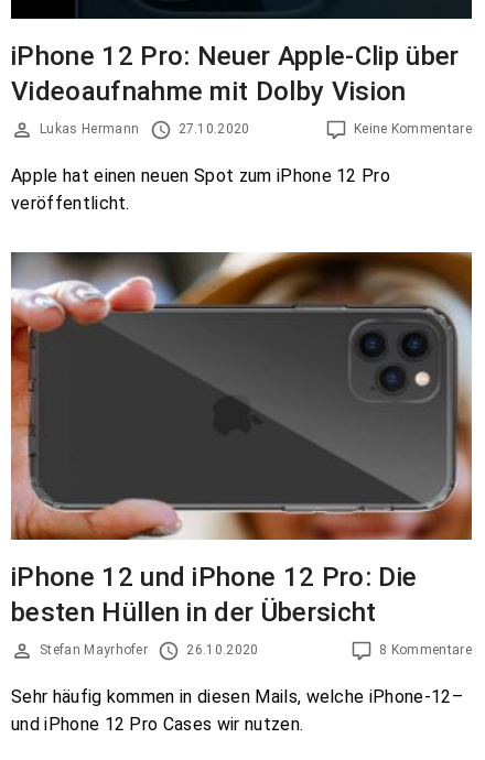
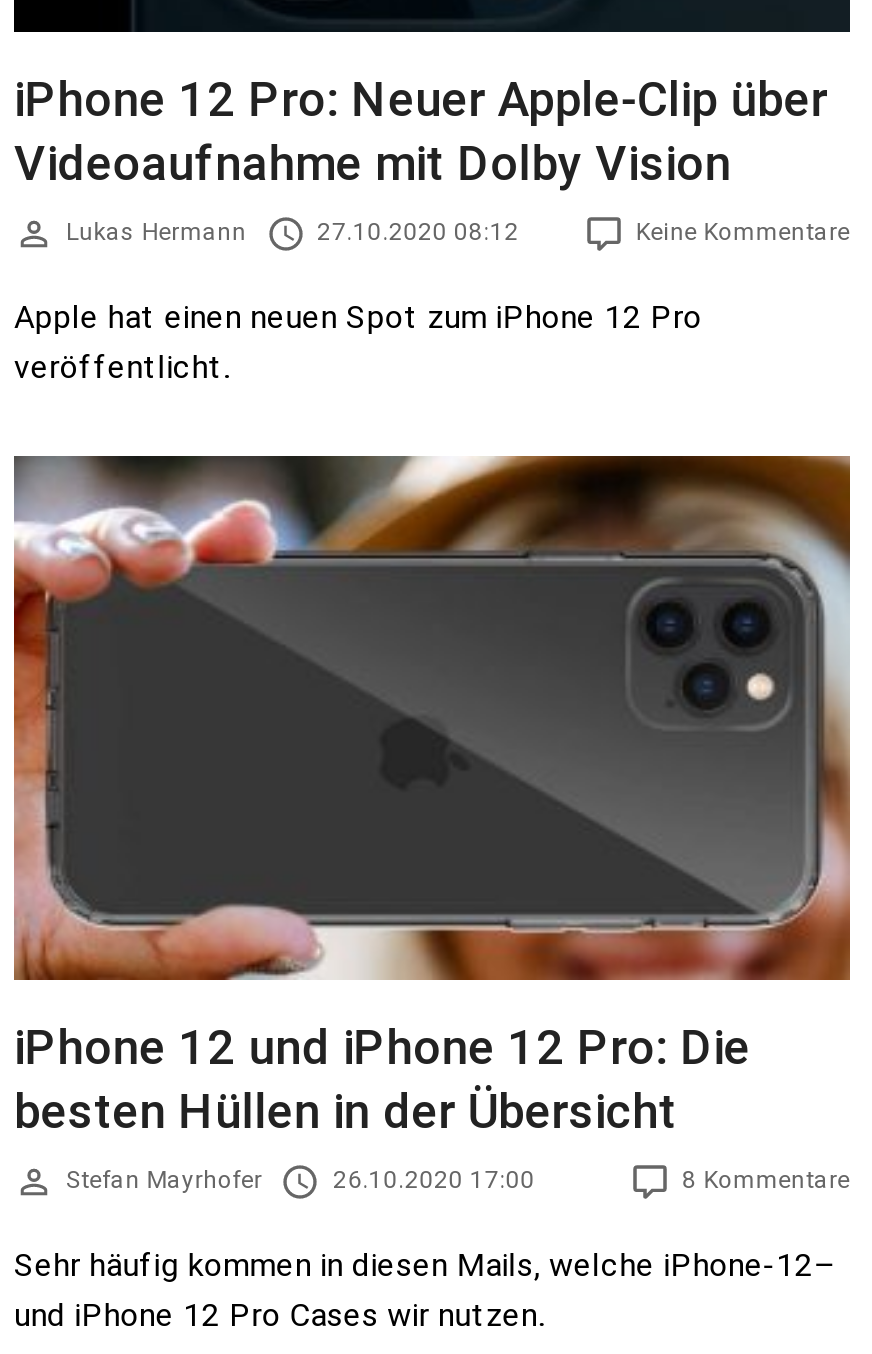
[178,121,250,136] 27.10.2020 -> [317,219,519,247] 27.10.2020 08:12
[187,642,259,657] 26.10.2020 -> [333,1166,535,1194] 26.10.2020 17:00

